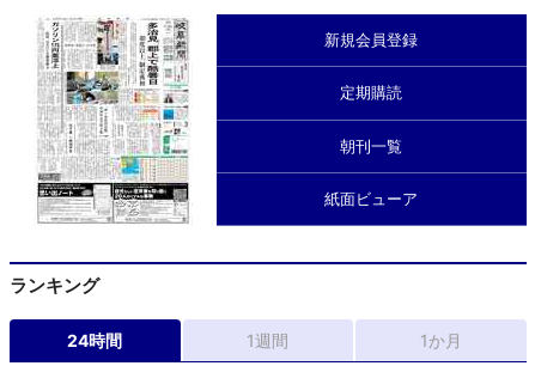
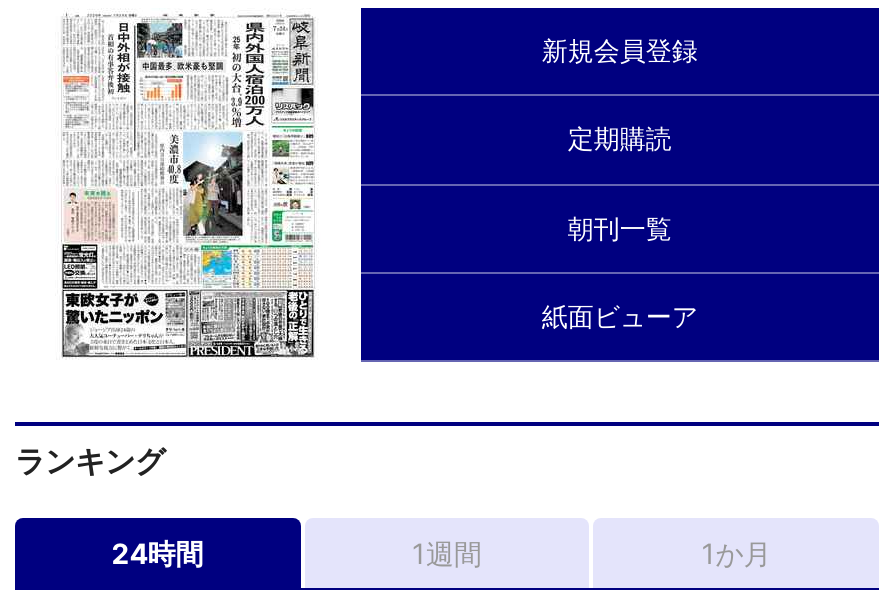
[37,19,188,222] [image] -> [61,18,315,358] [image]

